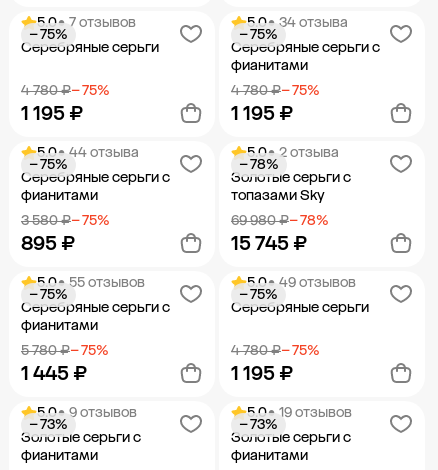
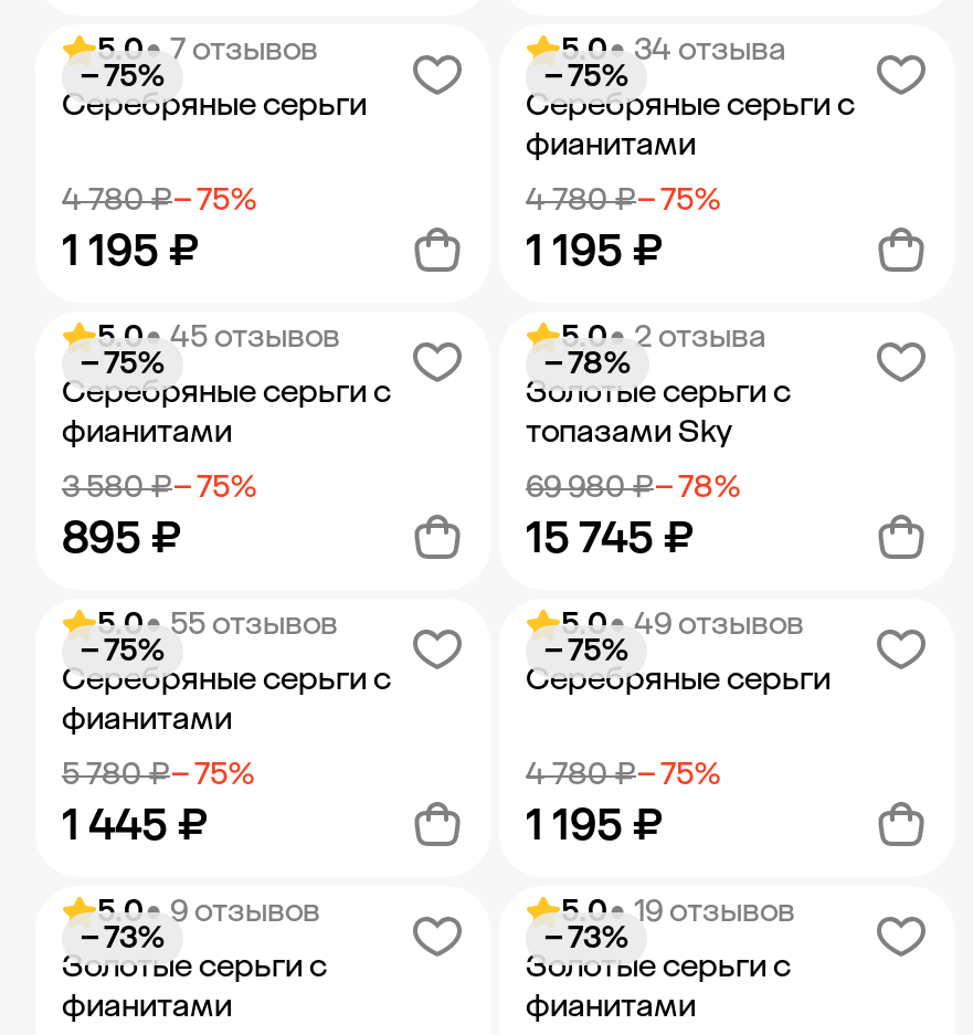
[37,144,139,161] 5.0• 44 отзыва -> [97,318,340,356] 5.0• 45 отзывов

